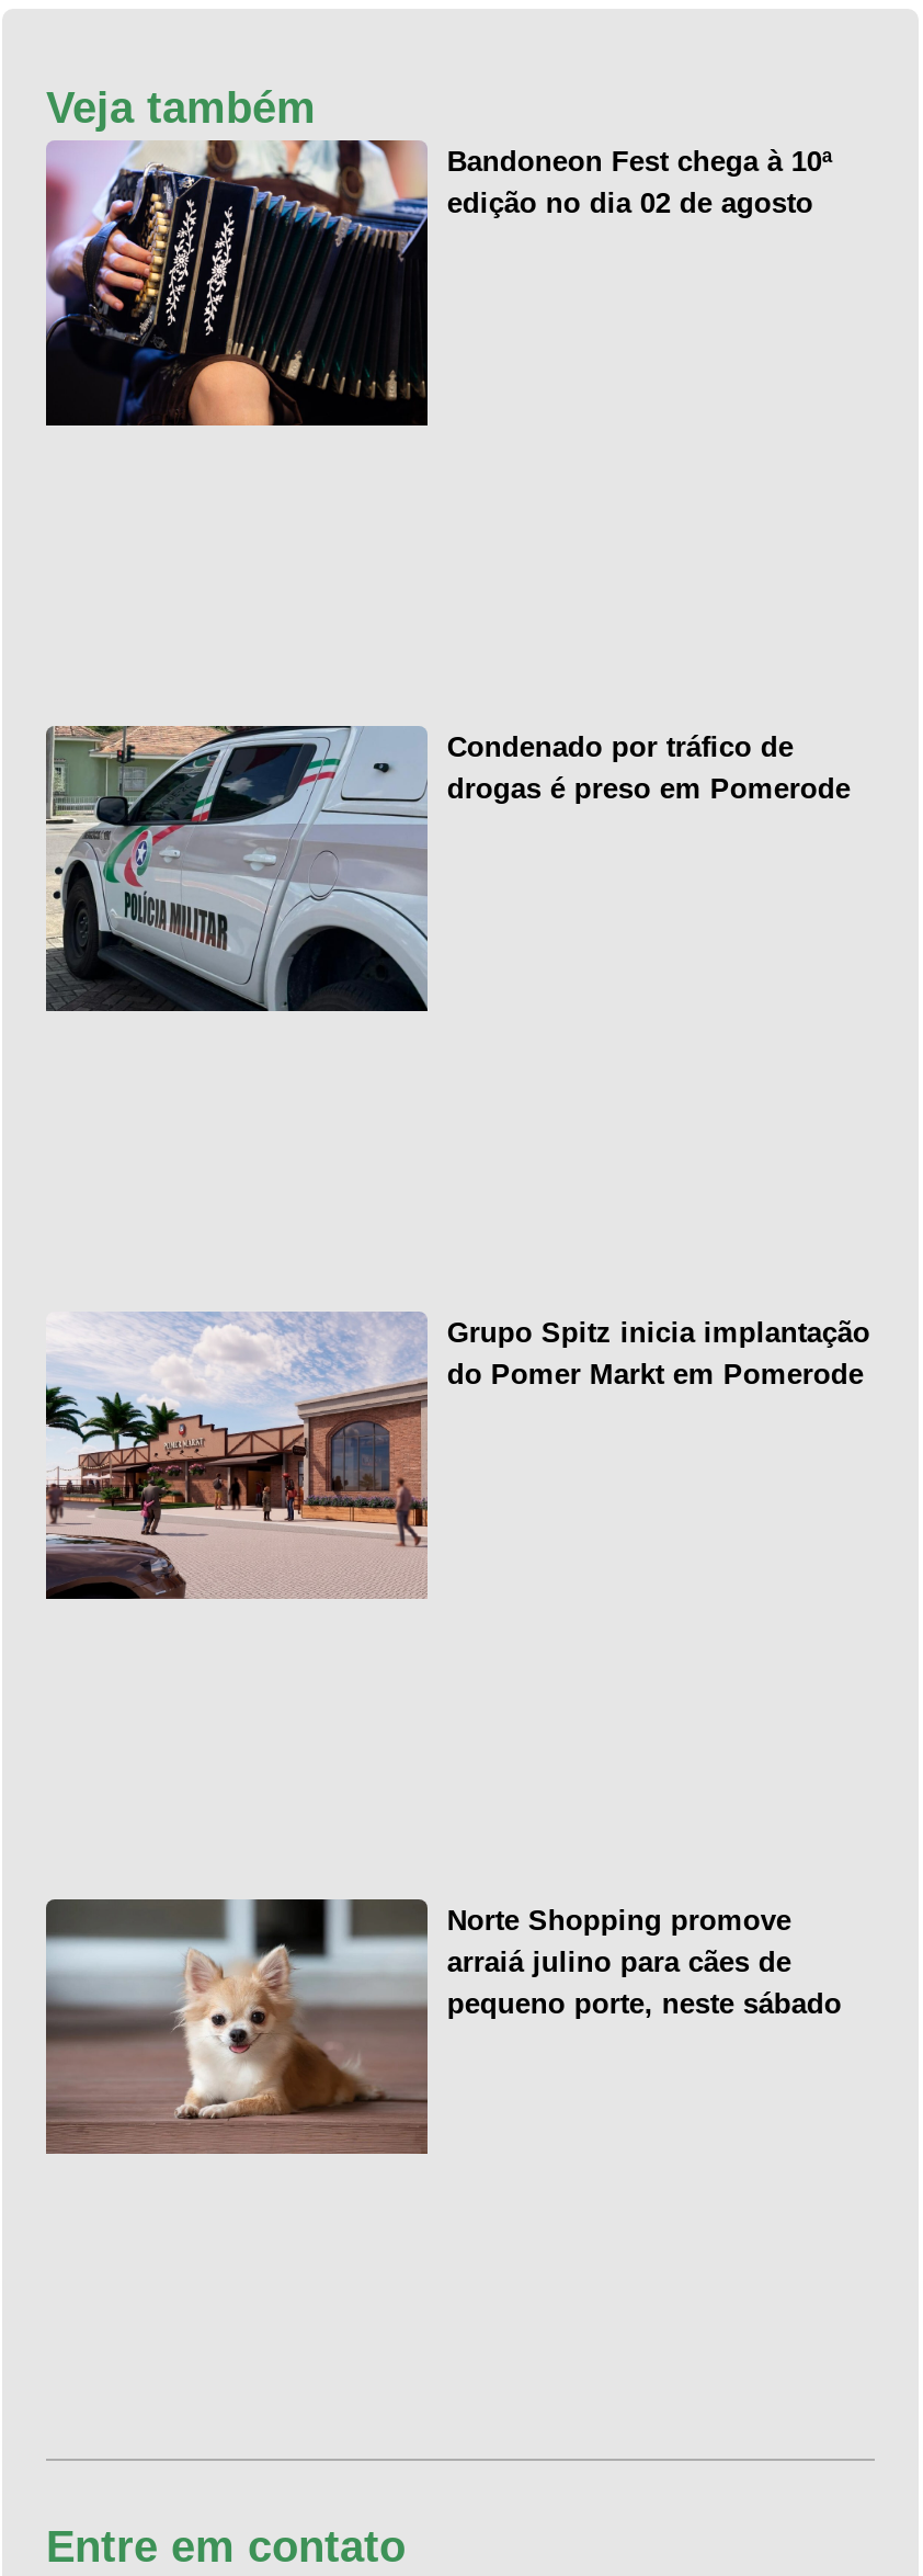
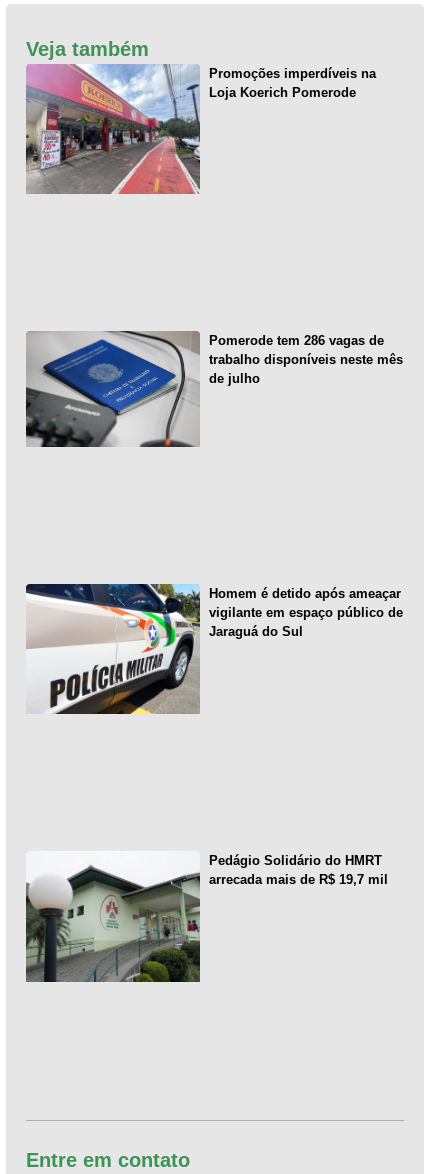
[44,138,833,428] [image] | Bandoneon Fest chega à 10ª | edição no dia 02 de agosto -> [25,64,376,195] [image] | Promoções imperdíveis na | Loja Koerich Pomerode
[44,724,850,1013] [image] | Condenado por tráfico de | drogas é preso em Pomerode -> [25,331,403,461] [image] | Pomerode tem 286 vagas de | trabalho disponíveis neste mês | de julho
[44,1281,870,1601] [image] | Grupo Spitz inicia implantação | do Pomer Markt em Pomerode -> [25,583,403,729] [image] | Homem é detido após ameaçar | vigilante em espaço público de | Jaraguá do Sul
[44,1895,842,2154] [image] | Norte Shopping promove | arraiá julino para cães de | pequeno porte, neste sábado -> [25,853,388,983] [image] | Pedágio Solidário do HMRT | arrecada mais de R$ 19,7 mil

